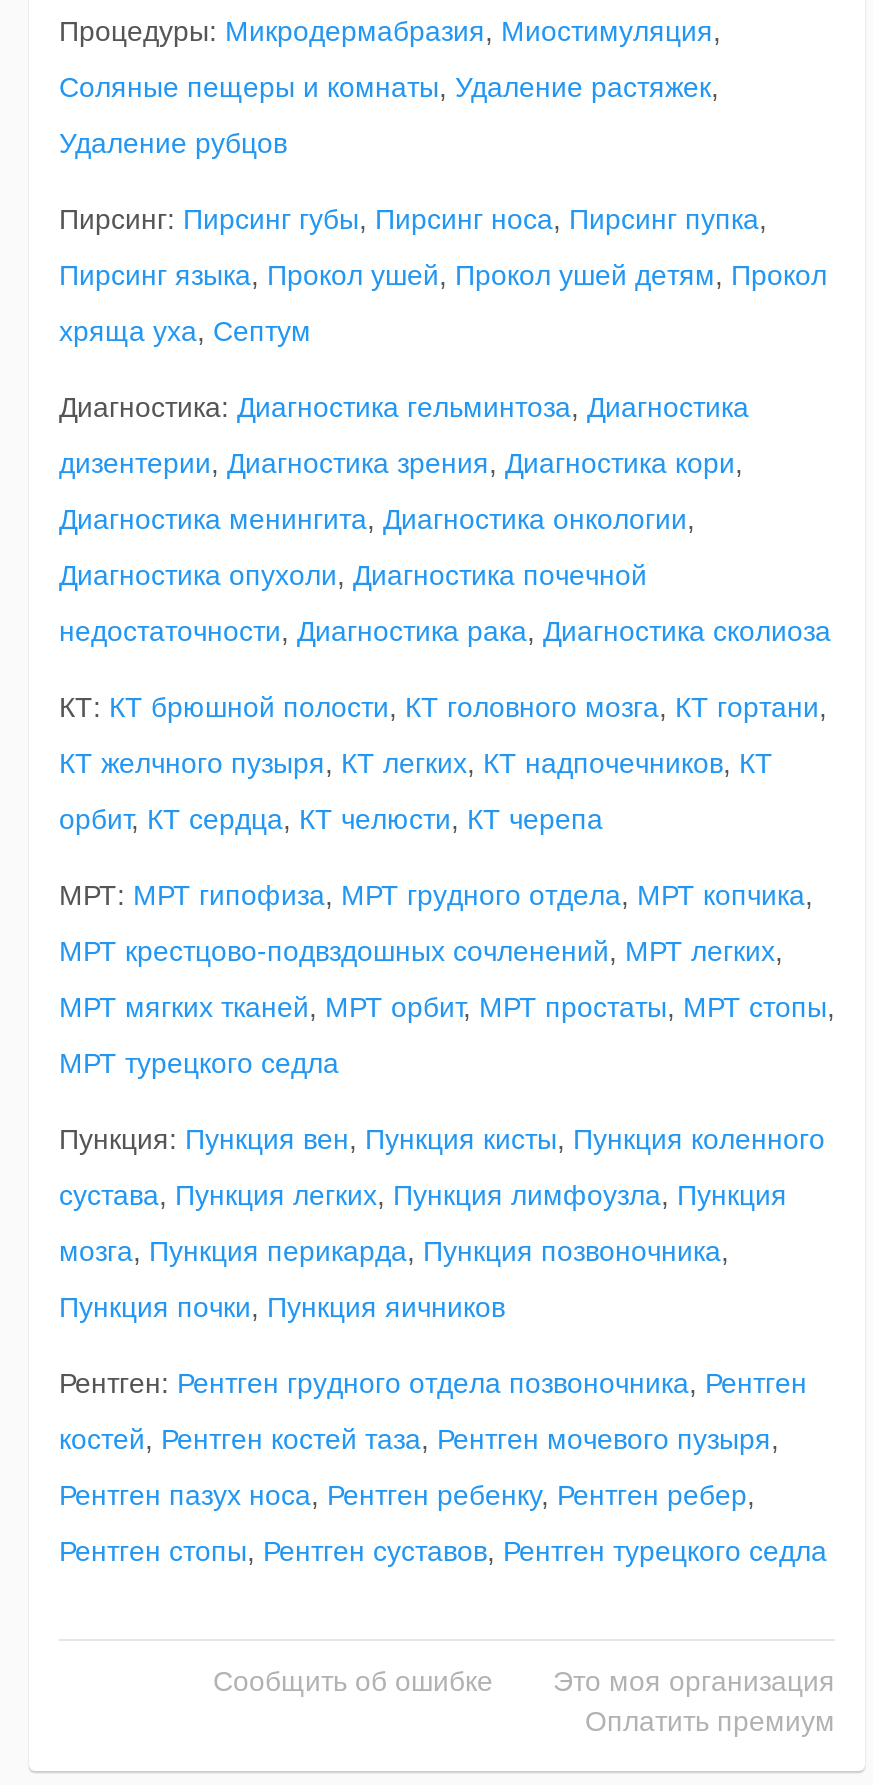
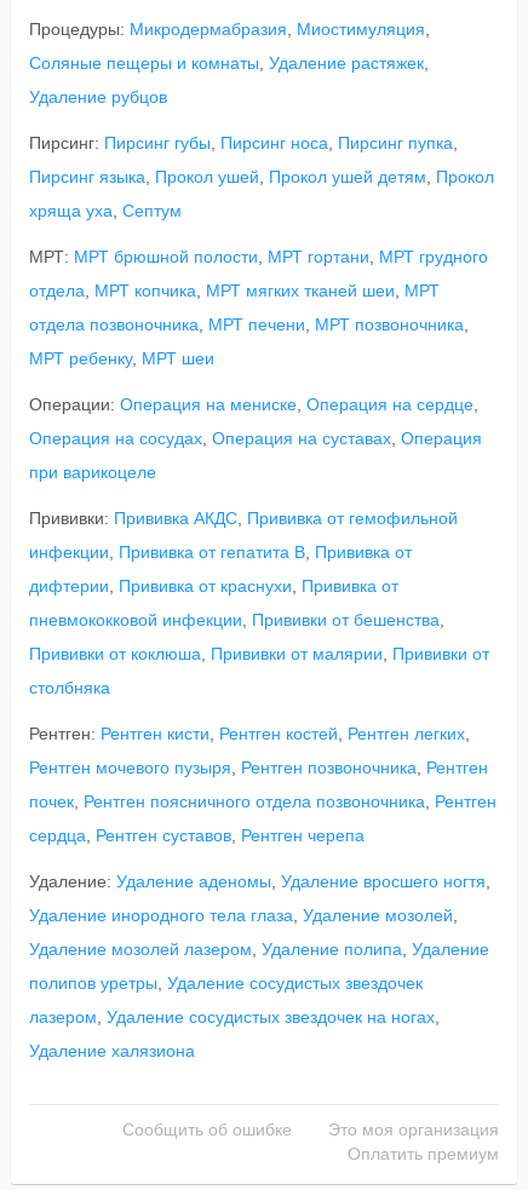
[59,391,835,1567] Диагностика: Диагностика гельминтоза, Диагностика | дизентерии, Диагностика зрения, Диагностика кори, | Диагностика менингита, Диагностика онкологии, | Диагностика опухоли, Диагностика почечной | недостаточности, Диагностика рака, Диагностика сколиоза | КТ: КТ брюшной полости, КТ головного мозга, КТ гортани, | КТ желчного пузыря, КТ легких, КТ надпочечников, КТ | орбит, КТ сердца, КТ челюсти, КТ черепа | МРТ: МРТ гипофиза, МРТ грудного отдела, МРТ копчика, | МРТ крестцово-подвздошных сочленений, МРТ легких, | МРТ мягких тканей, МРТ орбит, МРТ простаты, МРТ стопы, | МРТ турецкого седла | Пункция: Пункция вен, Пункция кисты, Пункция коленного | сустава, Пункция легких, Пункция лимфоузла, Пункция | мозга, Пункция перикарда, Пункция позвоночника, | Пункция почки, Пункция яичников | Рентген: Рентген грудного отдела позвоночника, Рентген | костей, Рентген костей таза, Рентген мочевого пузыря, | Рентген пазух носа, Рентген ребенку, Рентген ребер, | Рентген стопы, Рентген суставов, Рентген турецкого седла -> [29,247,497,1060] МРТ: МРТ брюшной полости, МРТ гортани, МРТ грудного | отдела, МРТ копчика, МРТ мягких тканей шеи, МРТ | отдела позвоночника, МРТ печени, МРТ позвоночника, | МРТ ребенку, МРТ шеи | Операции: Операция на мениске, Операция на сердце, | Операция на сосудах, Операция на суставах, Операция | при варикоцеле | Прививки: Прививка АКДС, Прививка от гемофильной | инфекции, Прививка от гепатита В, Прививка от | дифтерии, Прививка от краснухи, Прививка от | пневмококковой инфекции, Прививки от бешенства, | Прививки от коклюша, Прививки от малярии, Прививки от | столбняка | Рентген: Рентген кисти, Рентген костей, Рентген легких, | Рентген мочевого пузыря, Рентген позвоночника, Рентген | почек, Рентген поясничного отдела позвоночника, Рентген | сердца, Рентген суставов, Рентген черепа | Удаление: Удаление аденомы, Удаление вросшего ногтя, | Удаление инородного тела глаза, Удаление мозолей, | Удаление мозолей лазером, Удаление полипа, Удаление | полипов уретры, Удаление сосудистых звездочек | лазером, Удаление сосудистых звездочек на ногах, | Удаление халязиона

